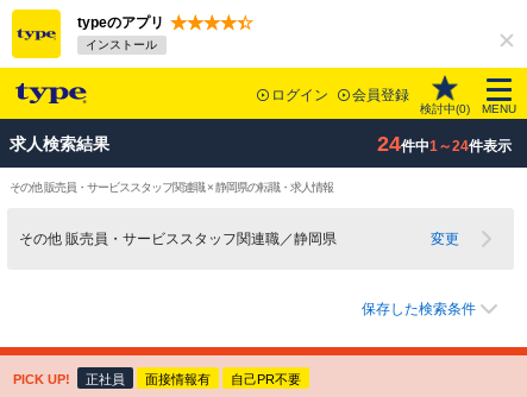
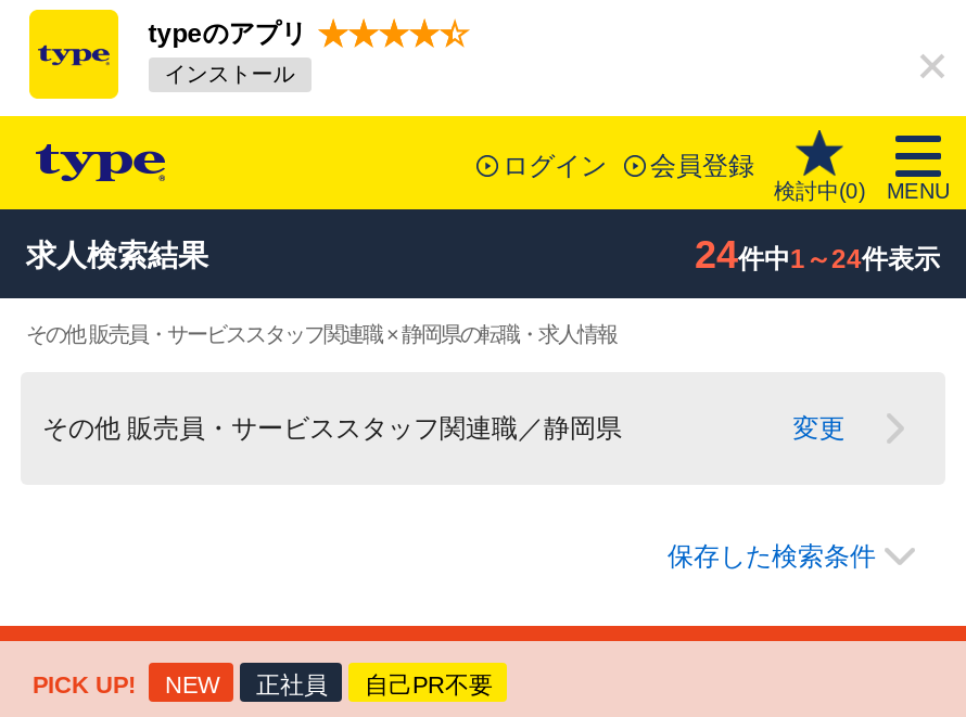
[146,372,211,386] 面接情報有 -> none
none -> [165,671,219,697] NEW

